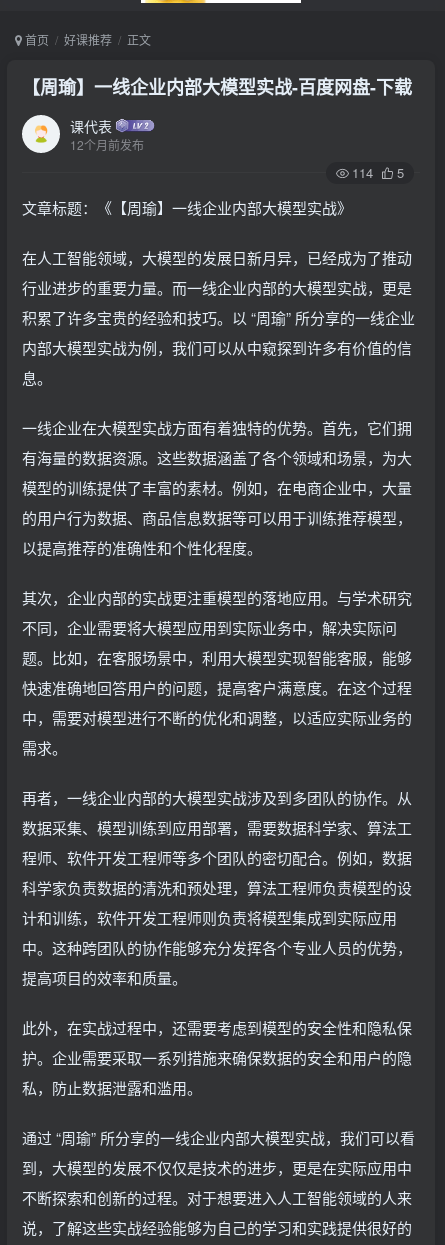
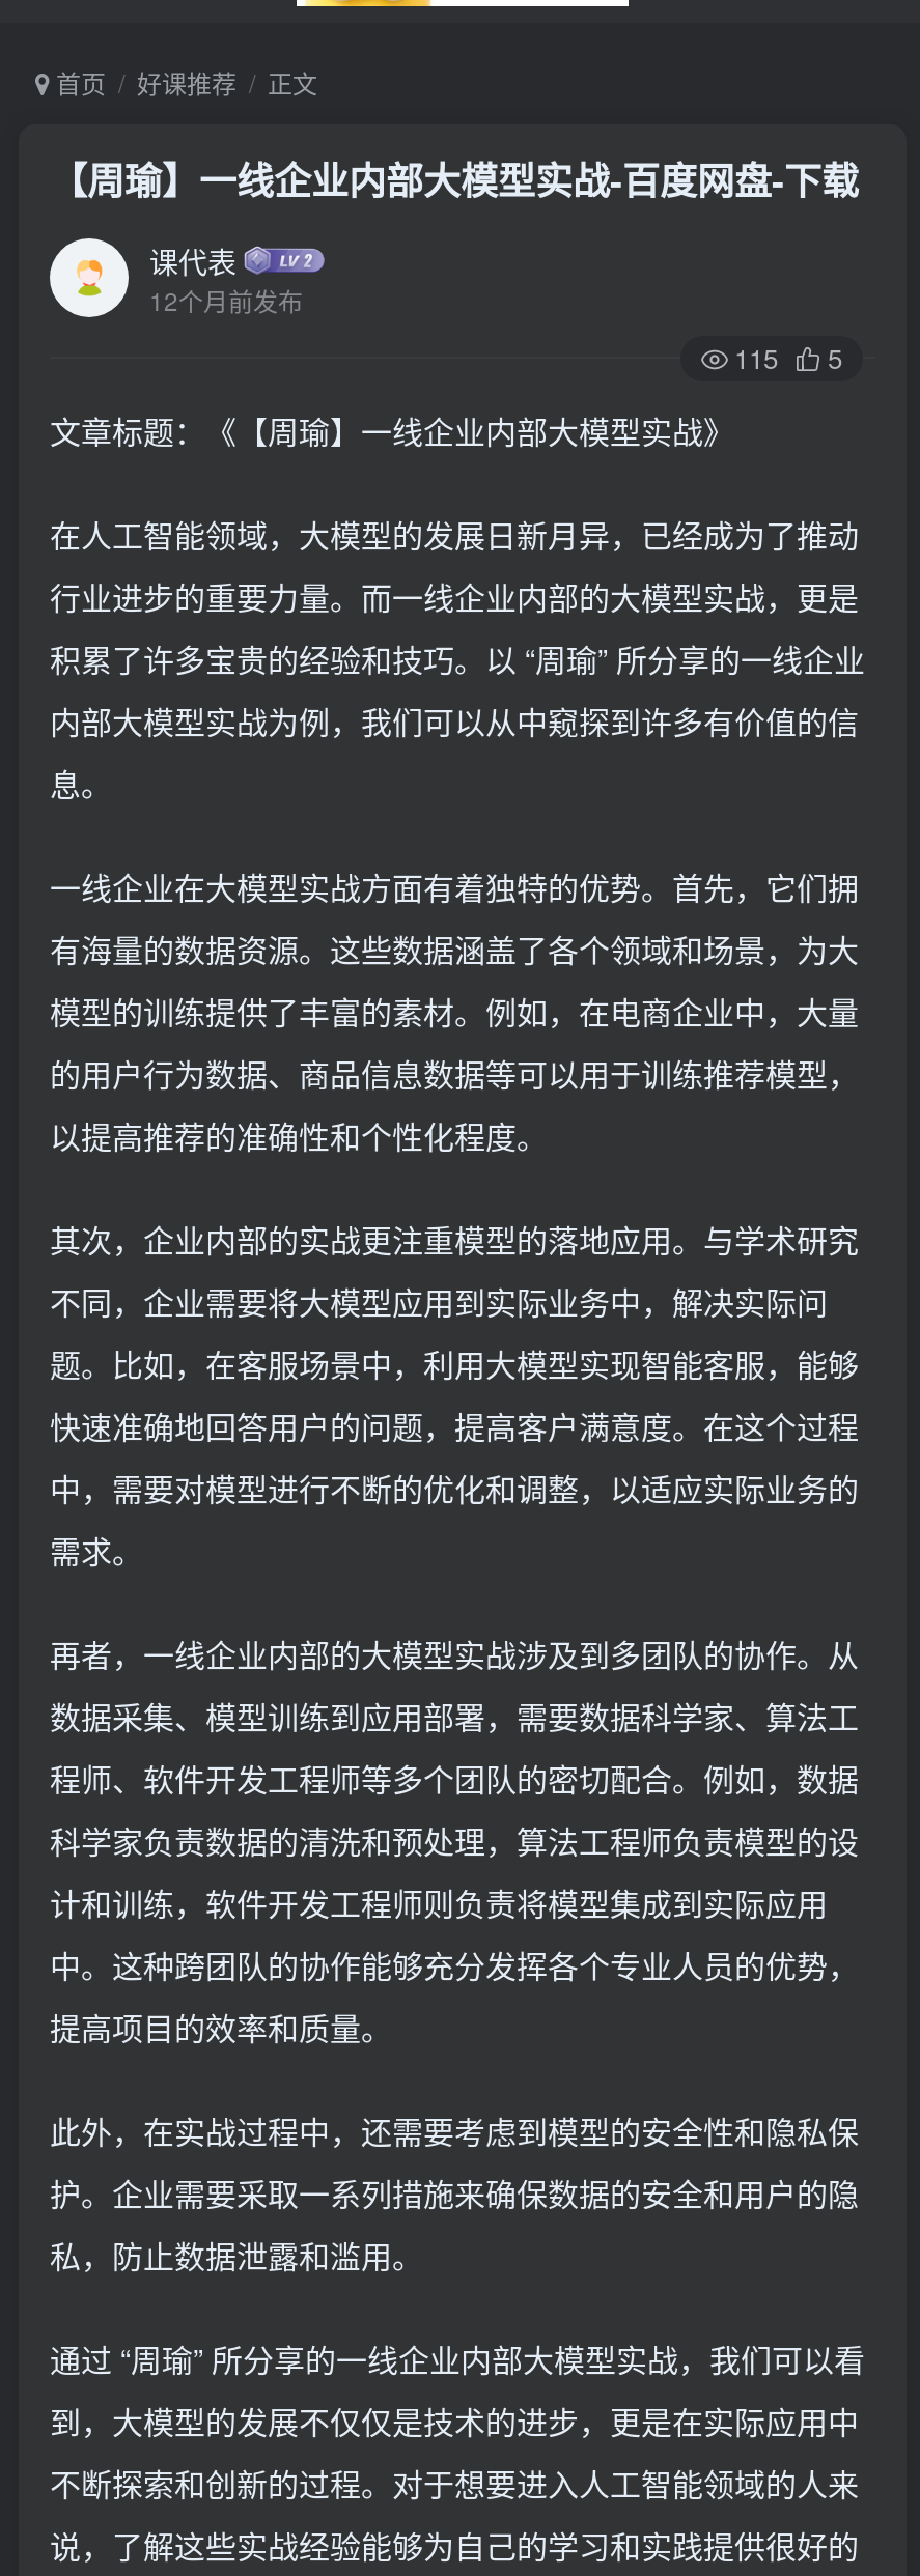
[352,163,404,182] 114 5 -> [734,338,842,377] 115 5

